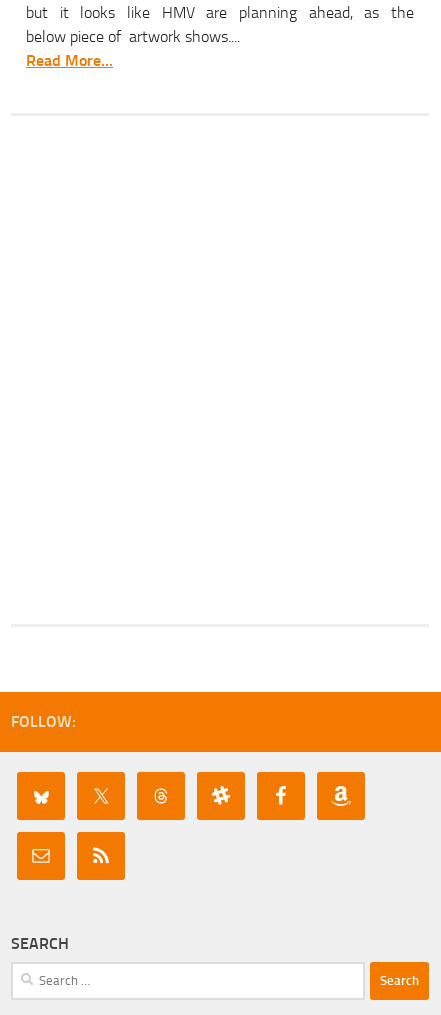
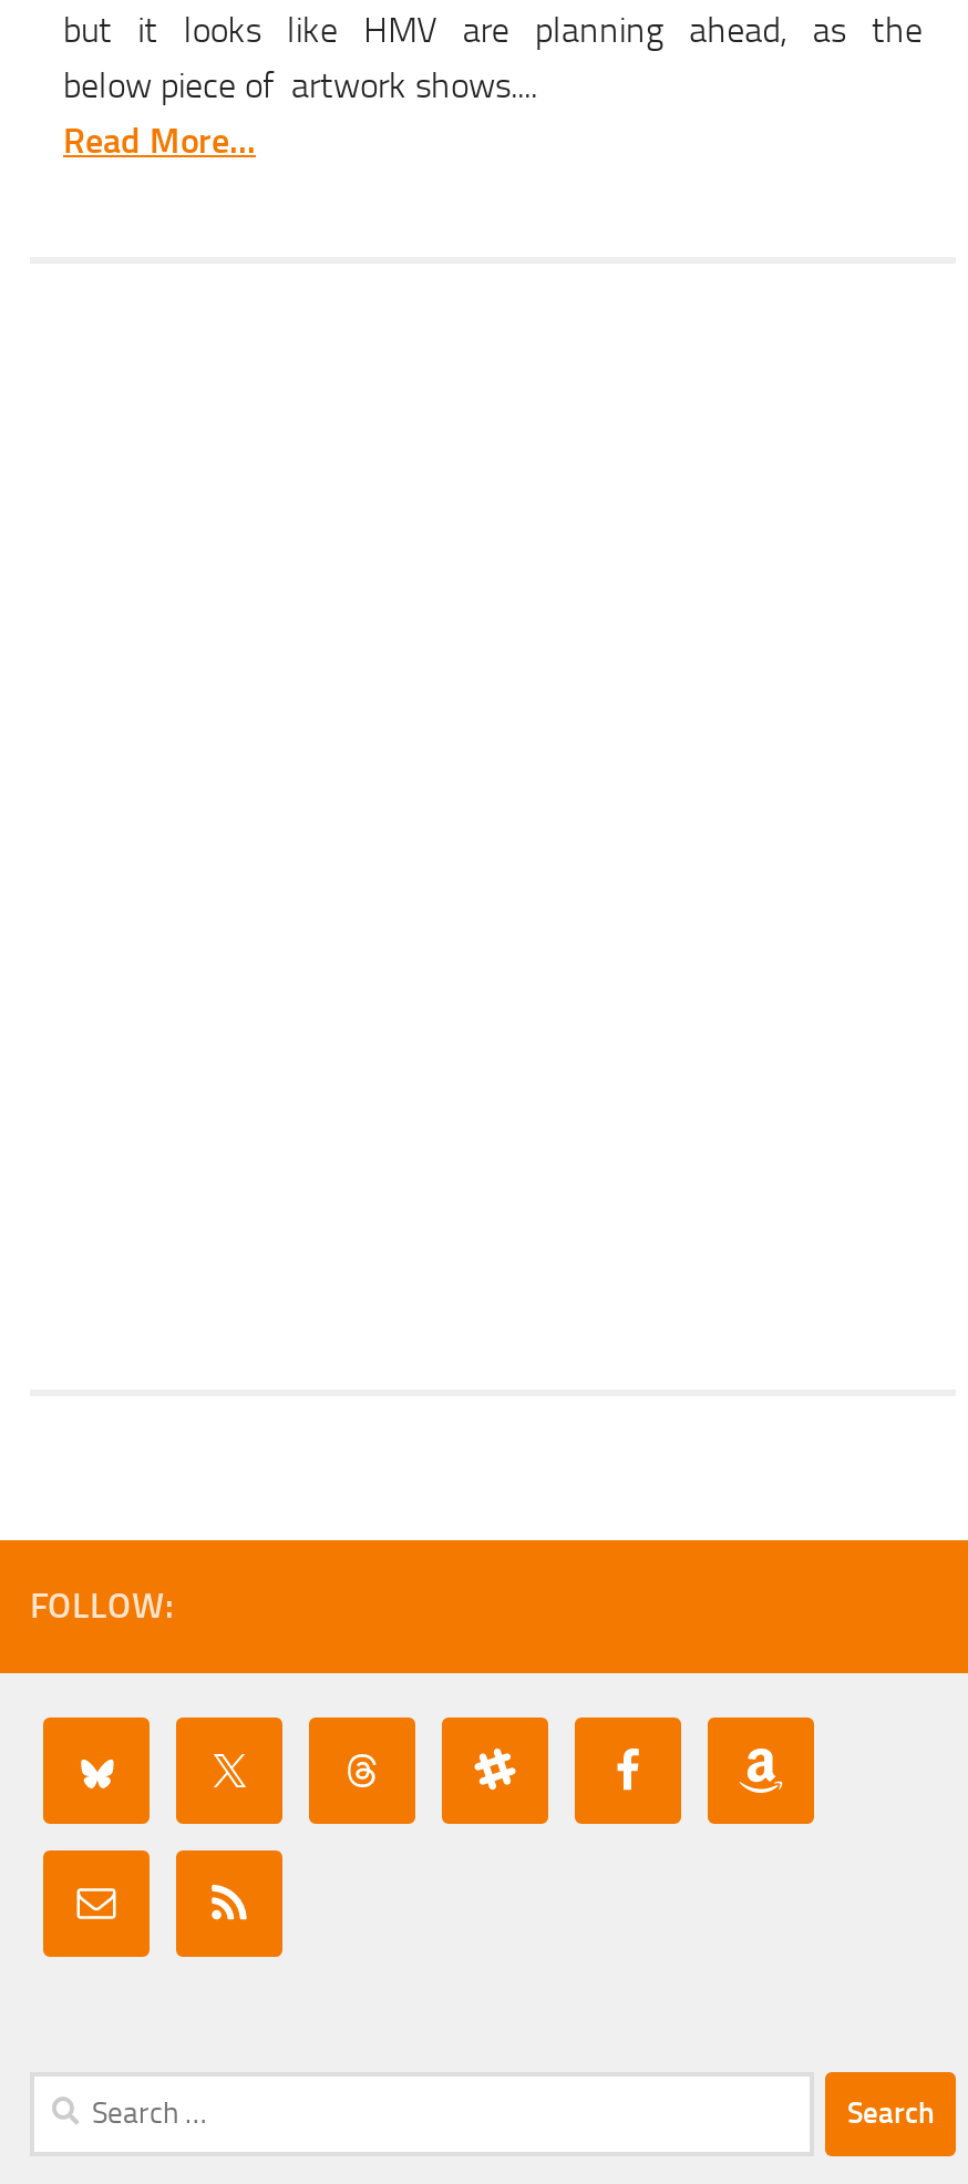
[11,934,69,953] SEARCH -> none

